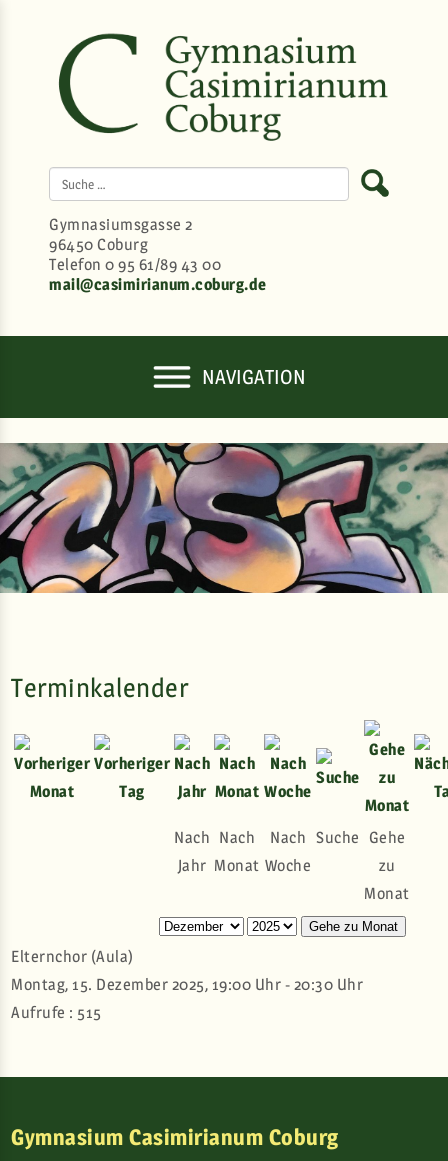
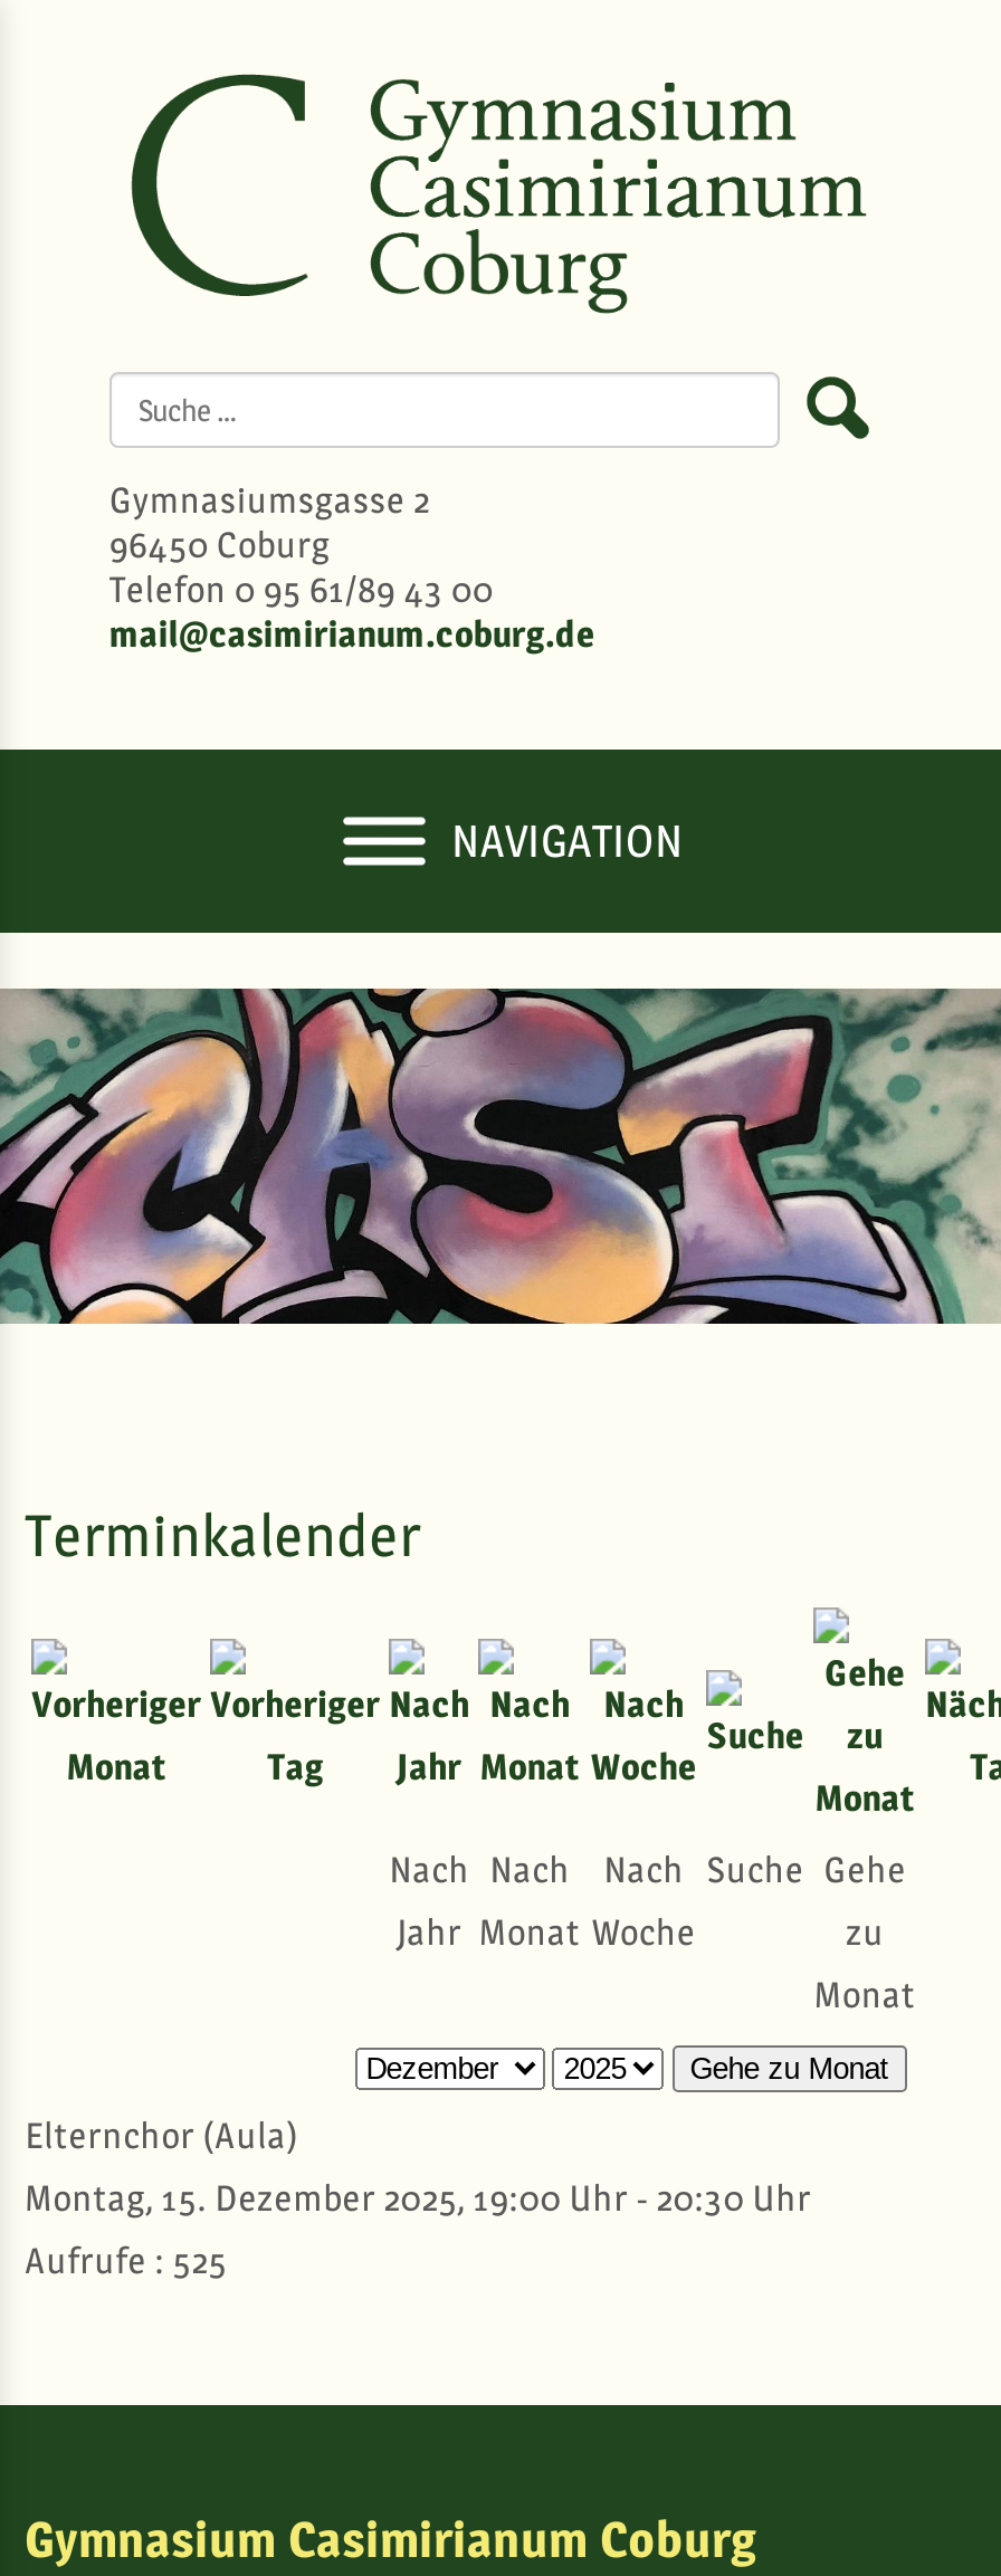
[11,1002,102,1021] Aufrufe: 515 -> [25,2239,227,2281] Aufrufe: 525

